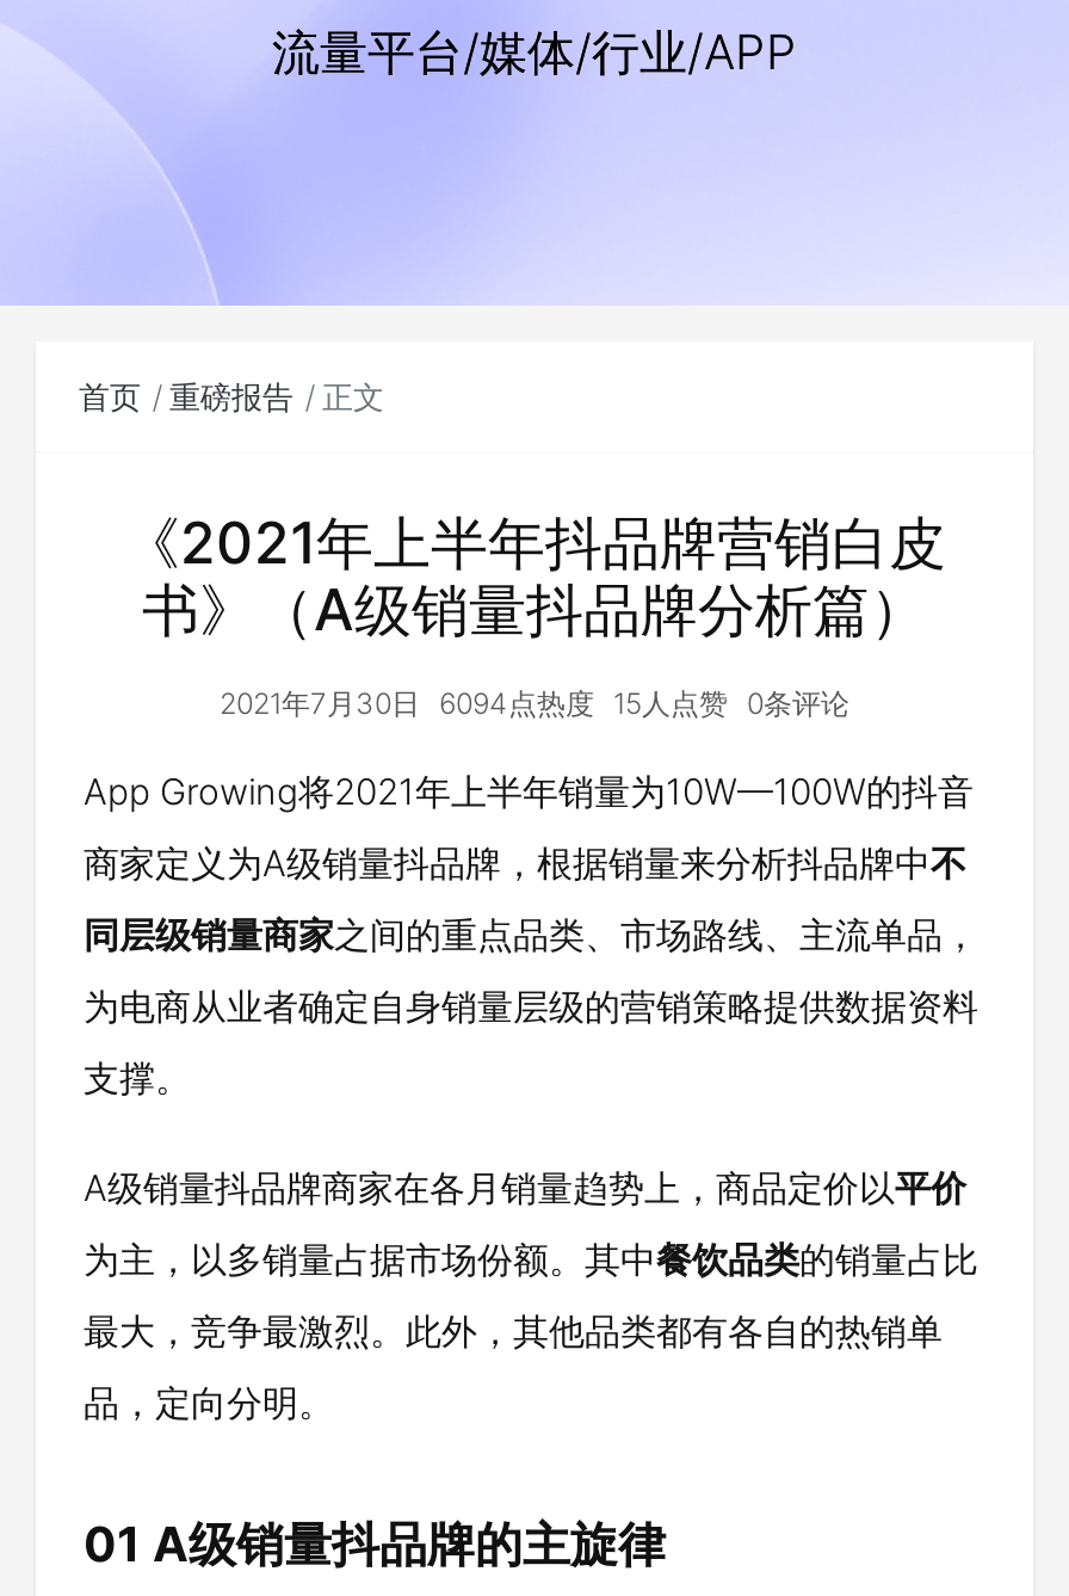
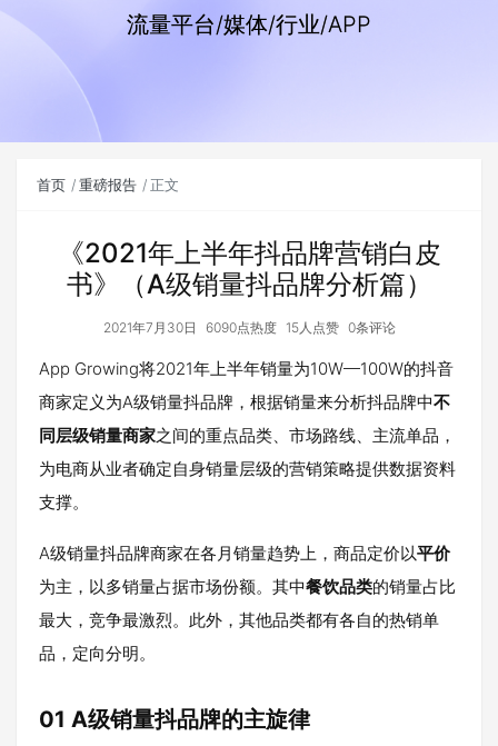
[220,685,849,721] 2021年7月30日 6094点热度 15人点赞 0条评论 -> [103,319,395,336] 2021年7月30日 6090点热度 15人点赞 0条评论

